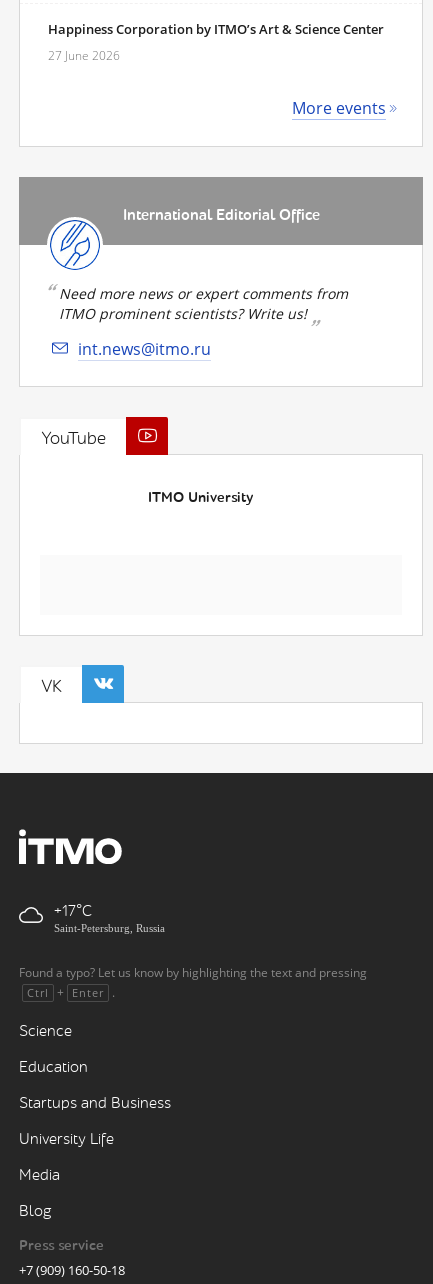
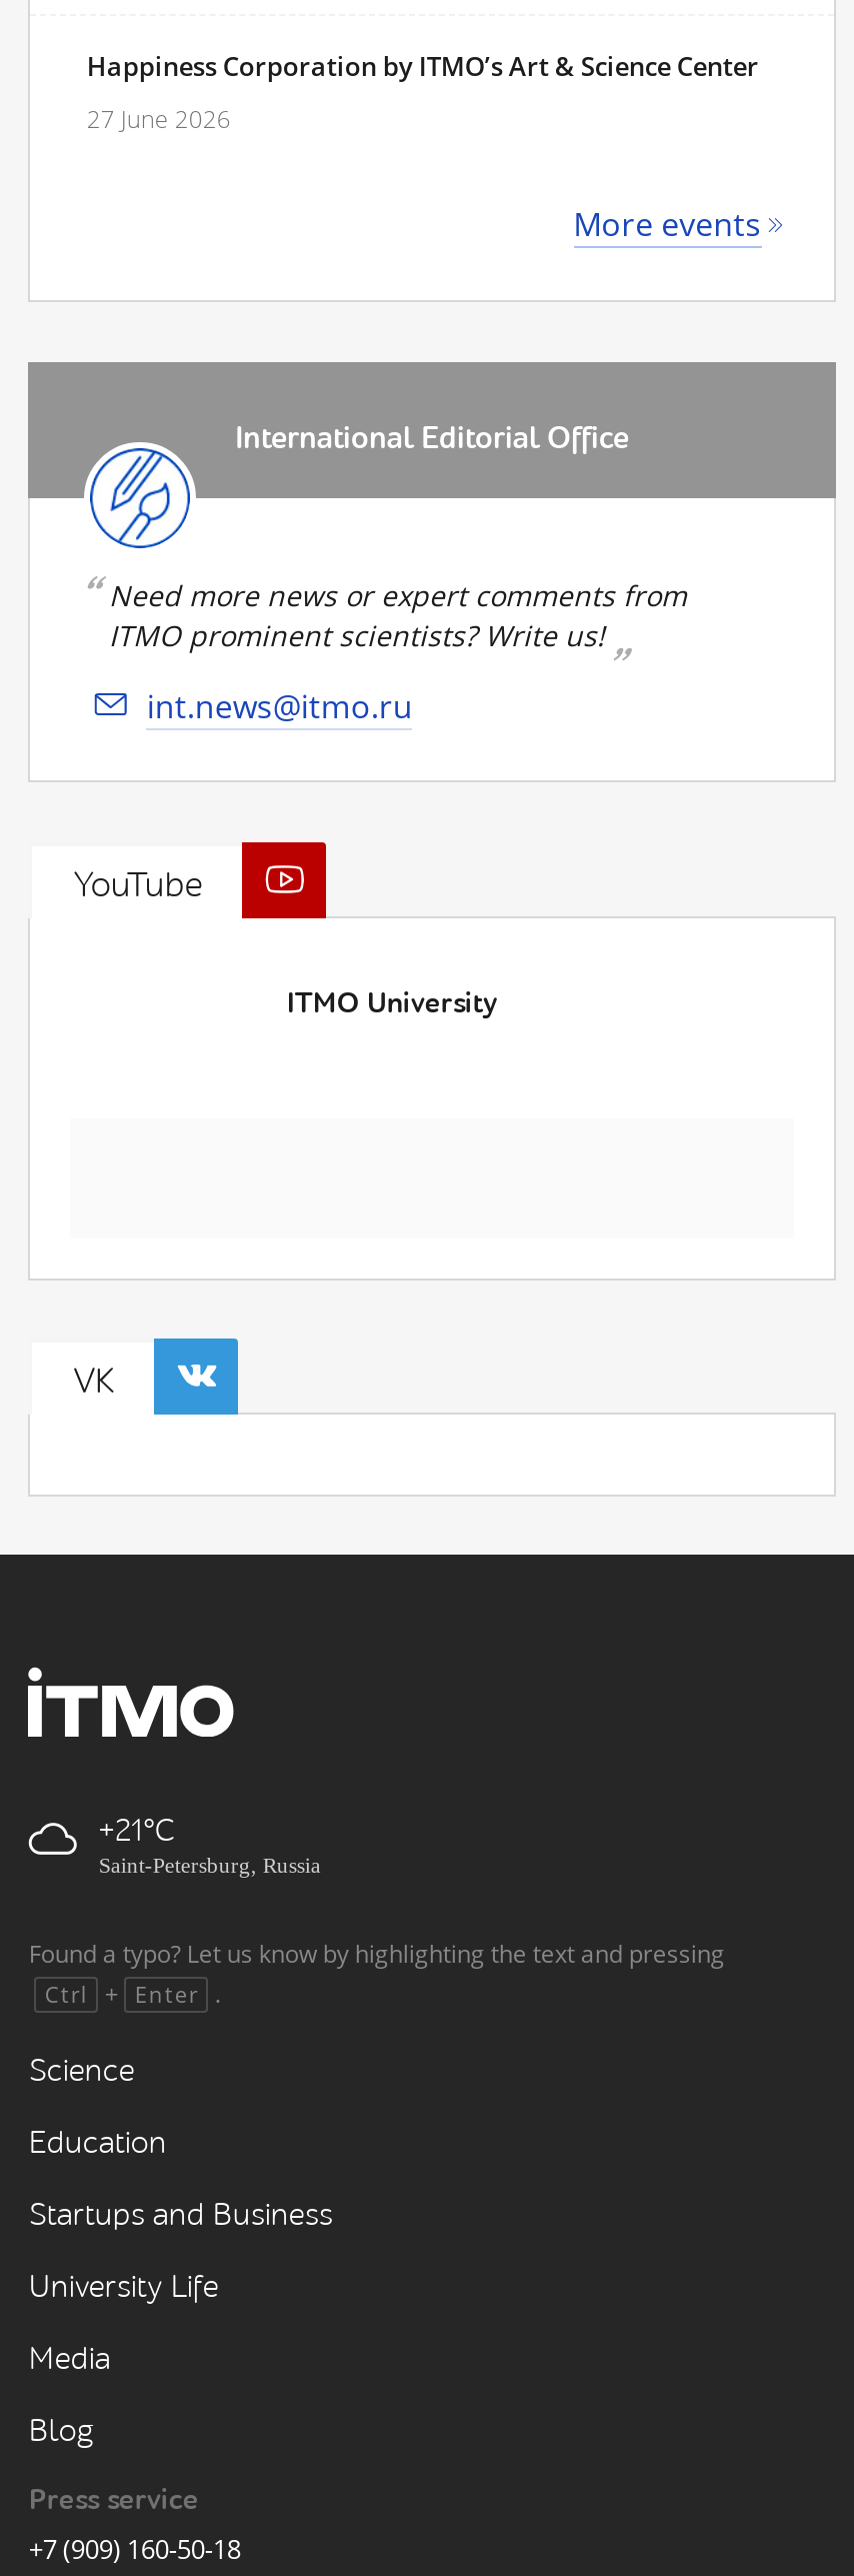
[54,902,76,921] +17 -> [99,1813,143,1851] +21

